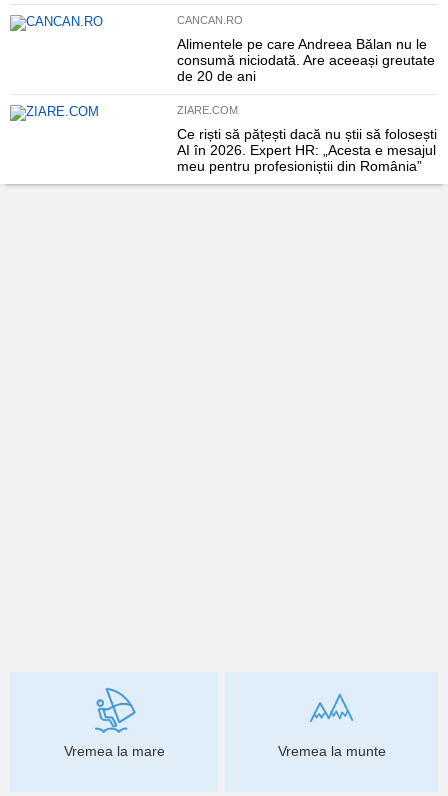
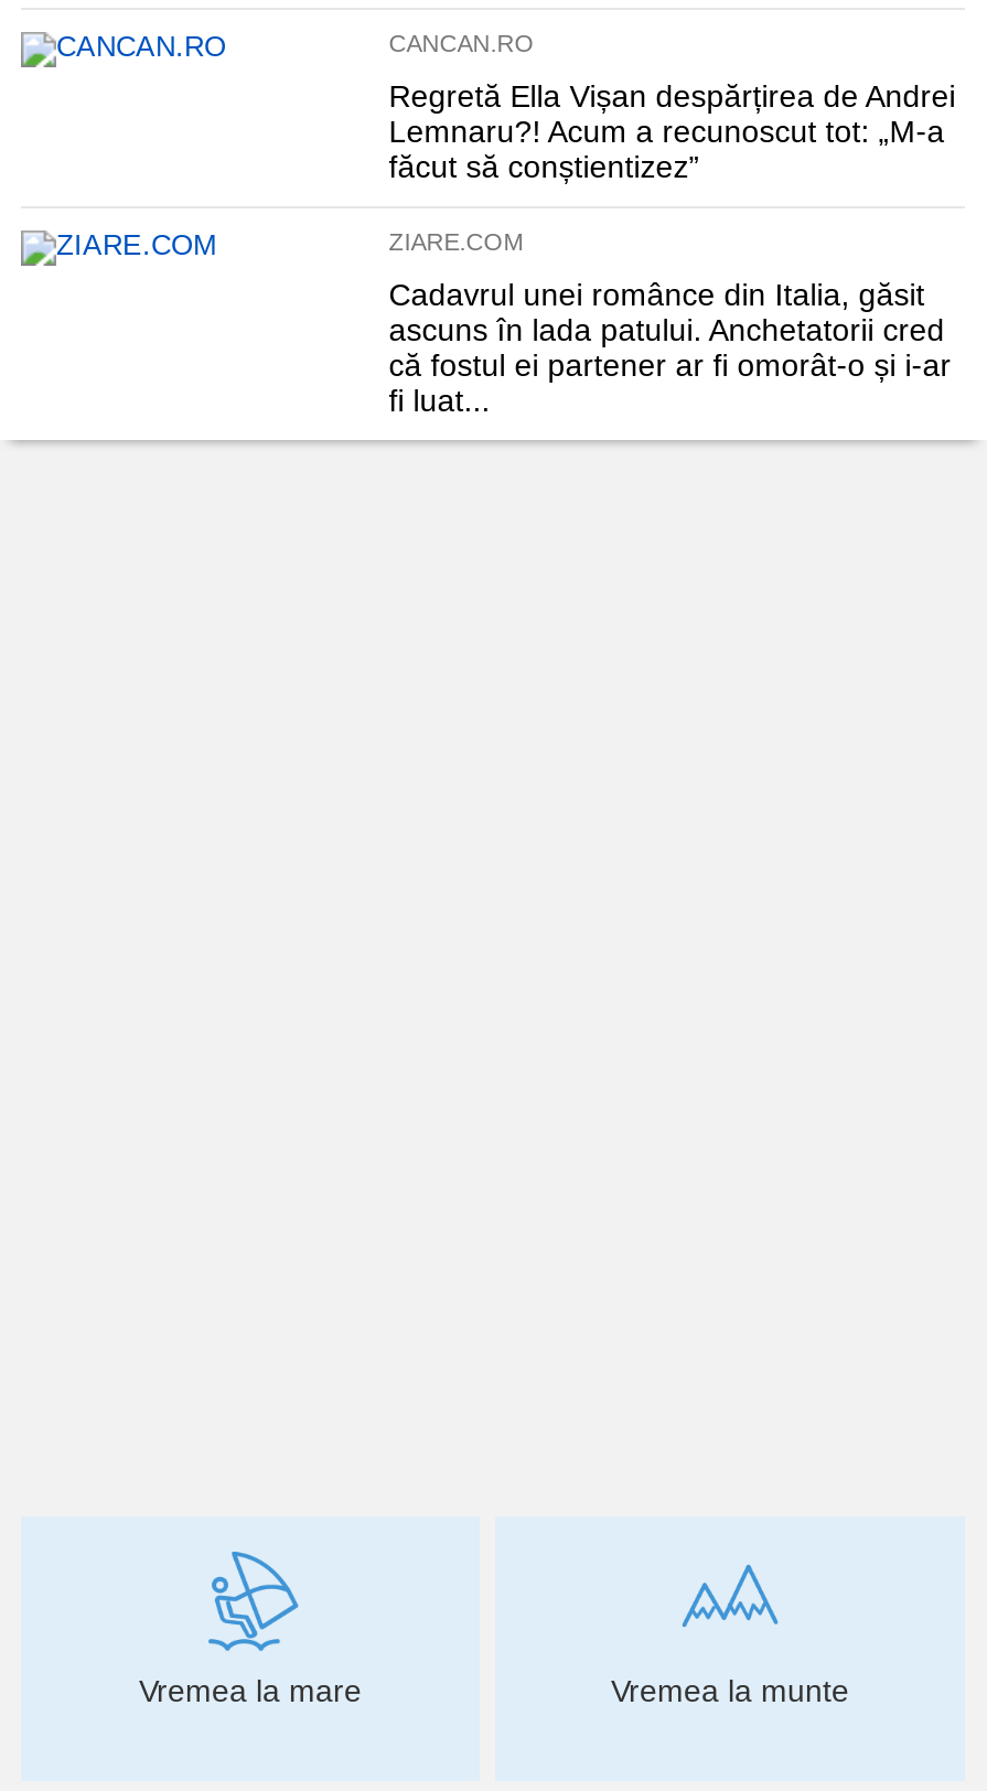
[177,36,435,84] Alimentele pe care Andreea Bălan nu le | consumă niciodată. Are aceeași greutate | de 20 de ani -> [389,78,956,184] Regretă Ella Vișan despărțirea de Andrei | Lemnaru?! Acum a recunoscut tot: „M-a | făcut să conștientizez”
[177,126,437,174] Ce riști să pățești dacă nu știi să folosești | AI în 2026. Expert HR: „Acesta e mesajul | meu pentru profesioniștii din România” -> [389,277,951,418] Cadavrul unei românce din Italia, găsit | ascuns în lada patului. Anchetatorii cred | că fostul ei partener ar fi omorât-o și i-ar | fi luat...

